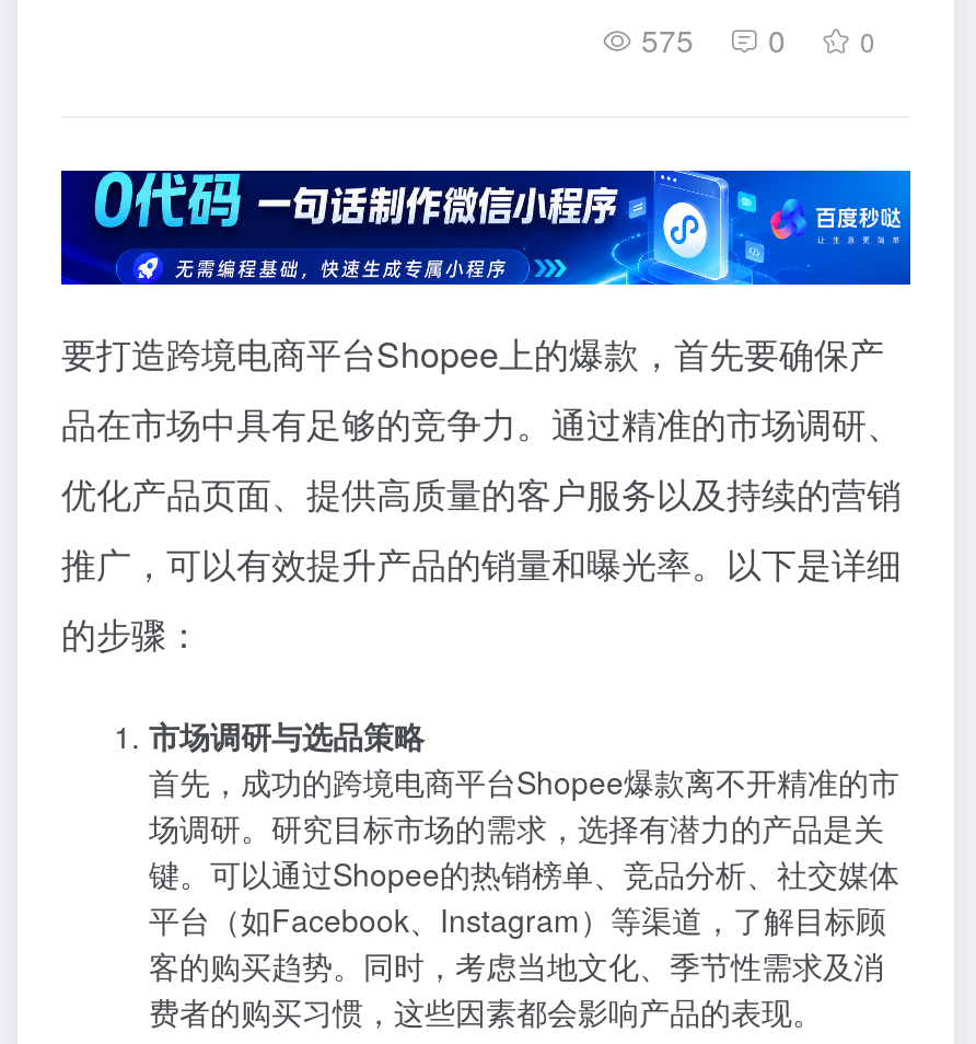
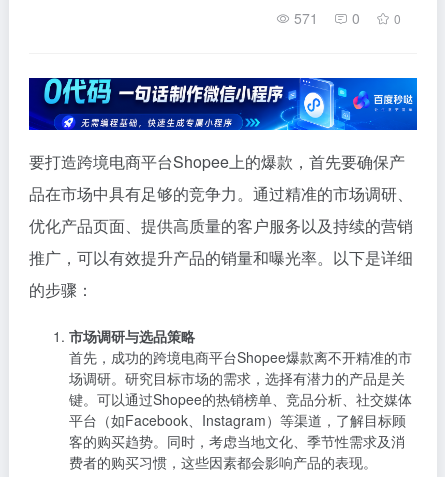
[632,18,875,61] 575 0 0 -> [290,8,401,28] 571 0 0

